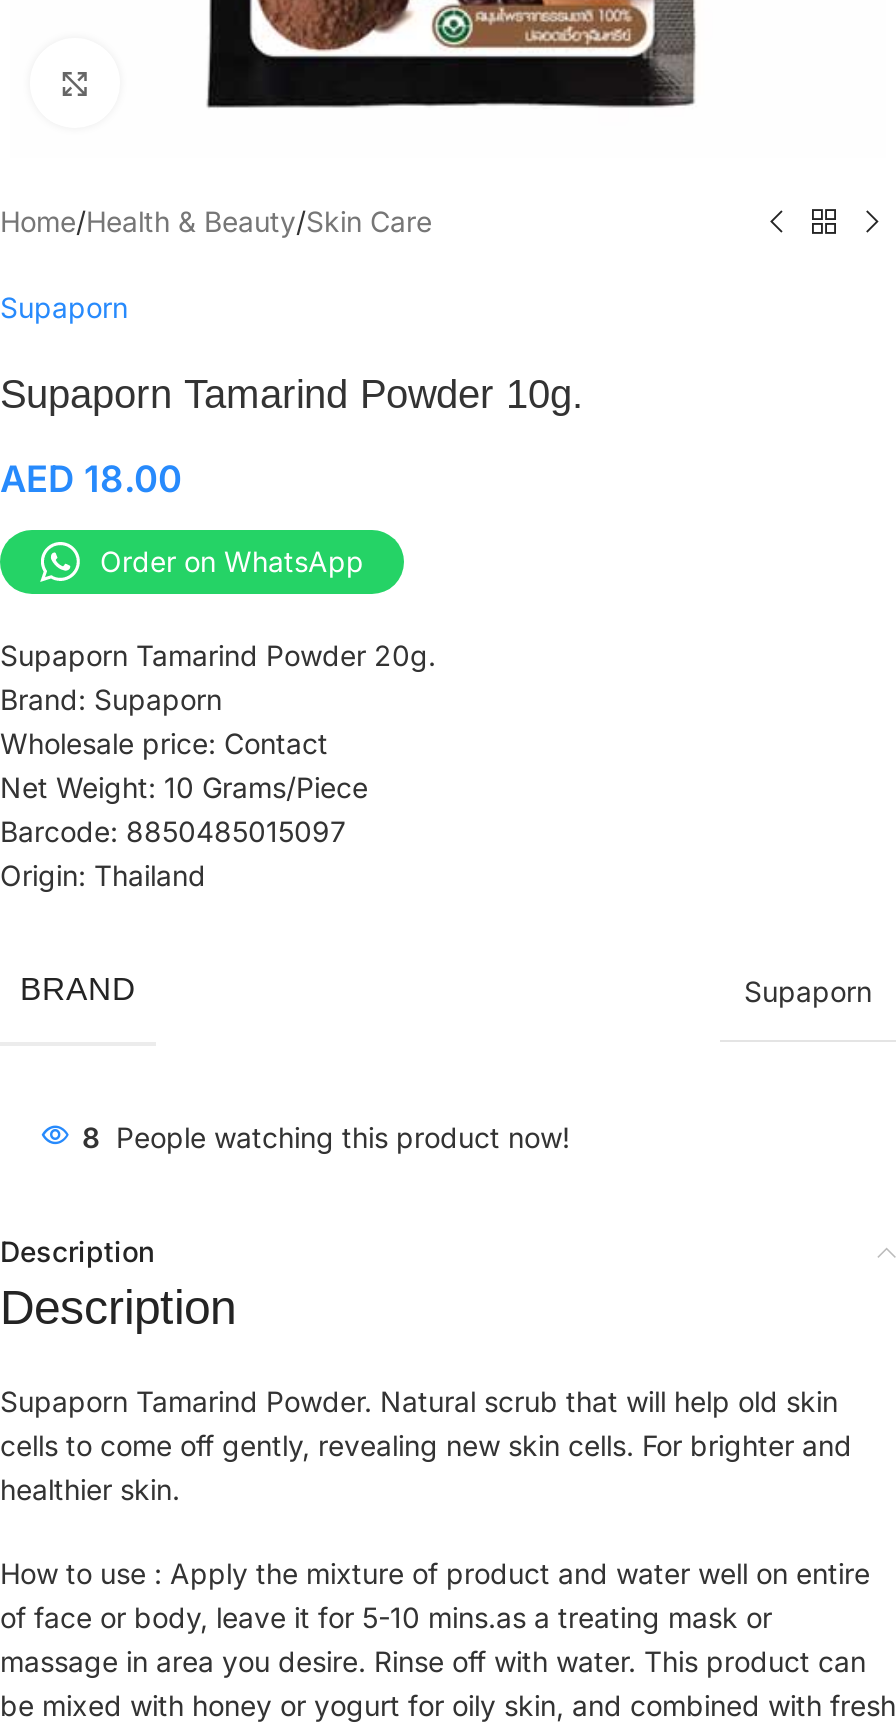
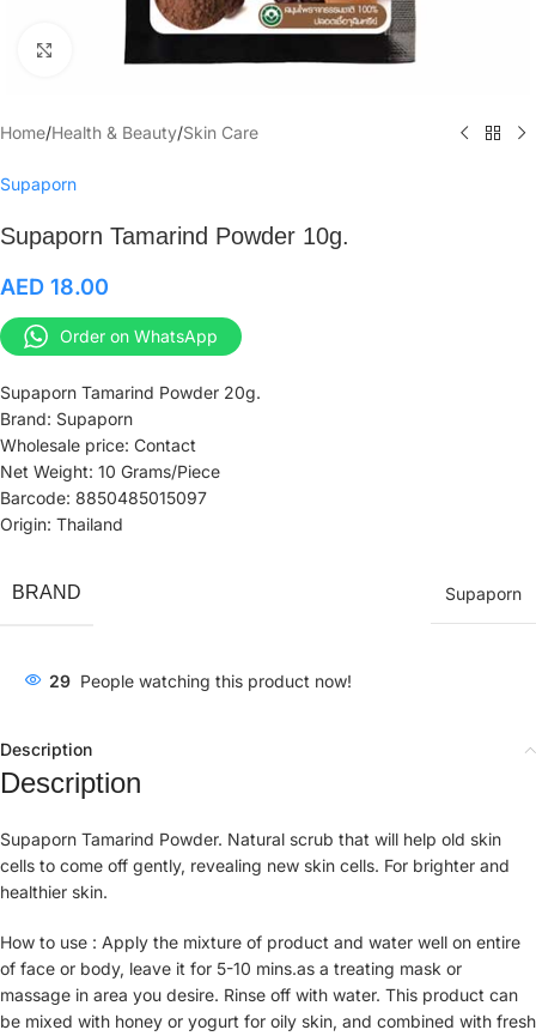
[82,1120,570,1154] 8 People watching this product now! -> [49,671,352,691] 29 People watching this product now!

